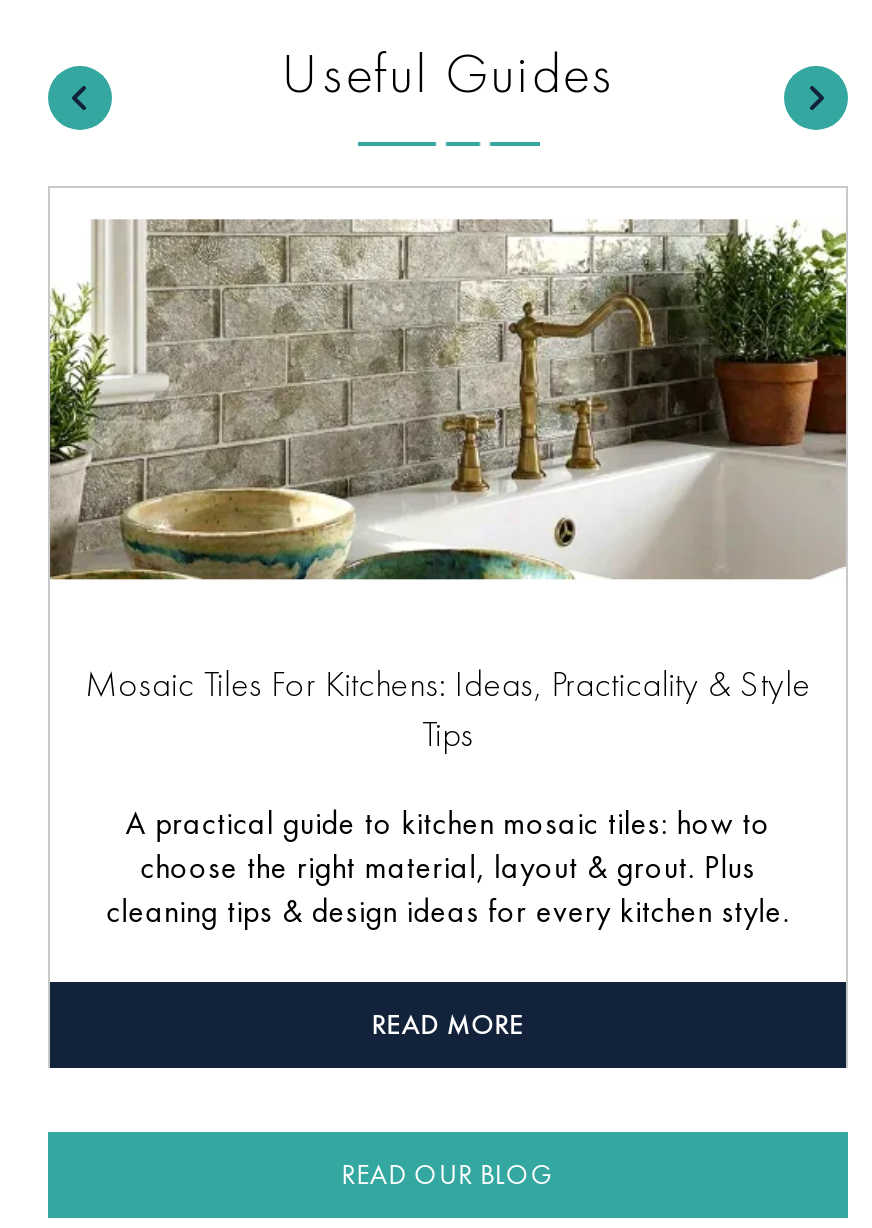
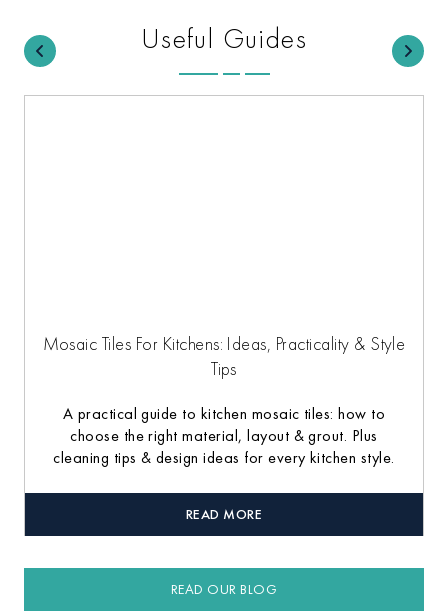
[48,218,848,582] [image] -> none

